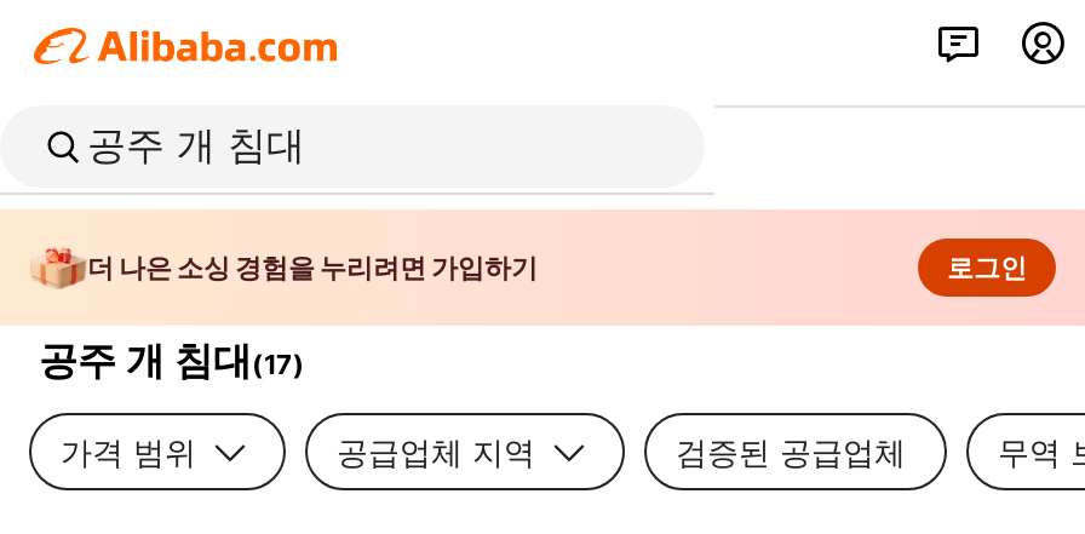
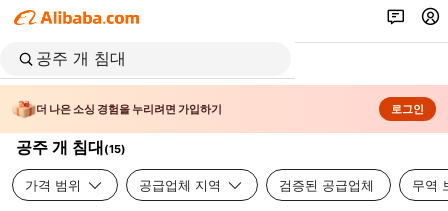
[39,335,305,384] 공주 개 침대(17) -> [16,137,126,157] 공주 개 침대(15)

